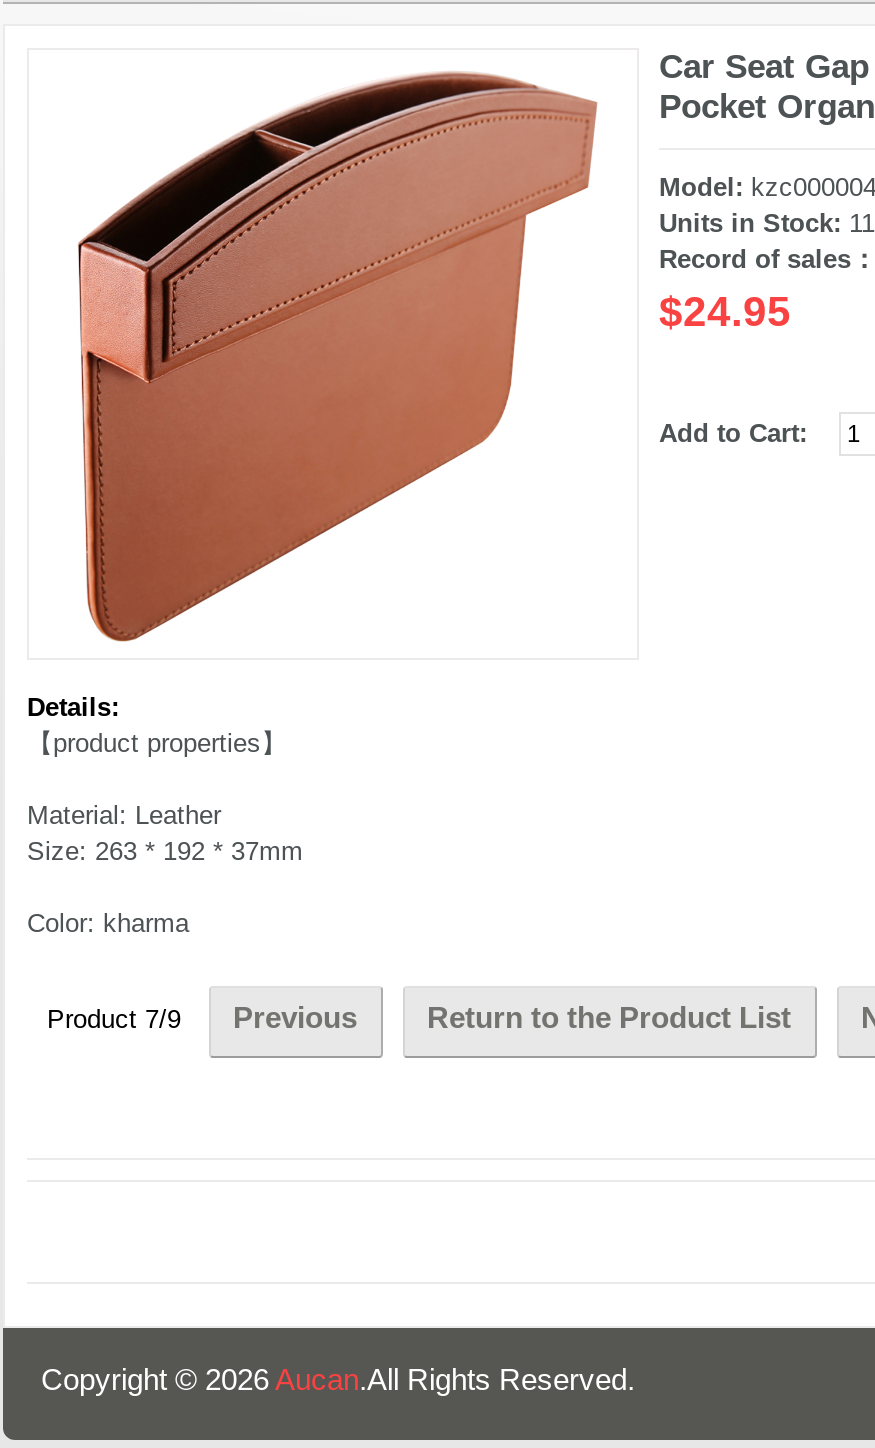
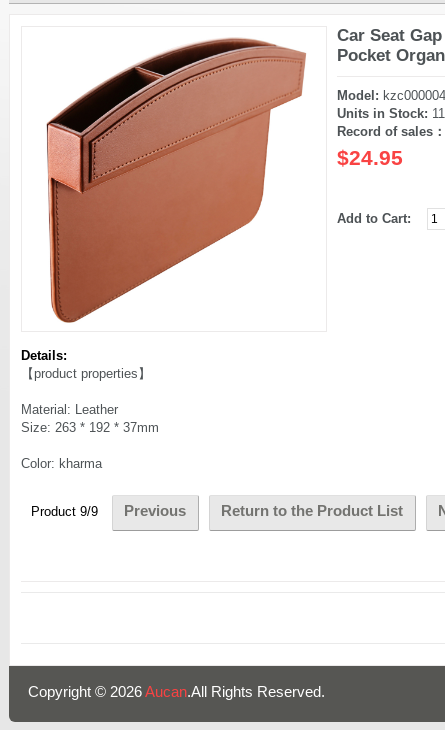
[47,1004,197,1034] Product 7/9 -> [31,504,106,519] Product 9/9

